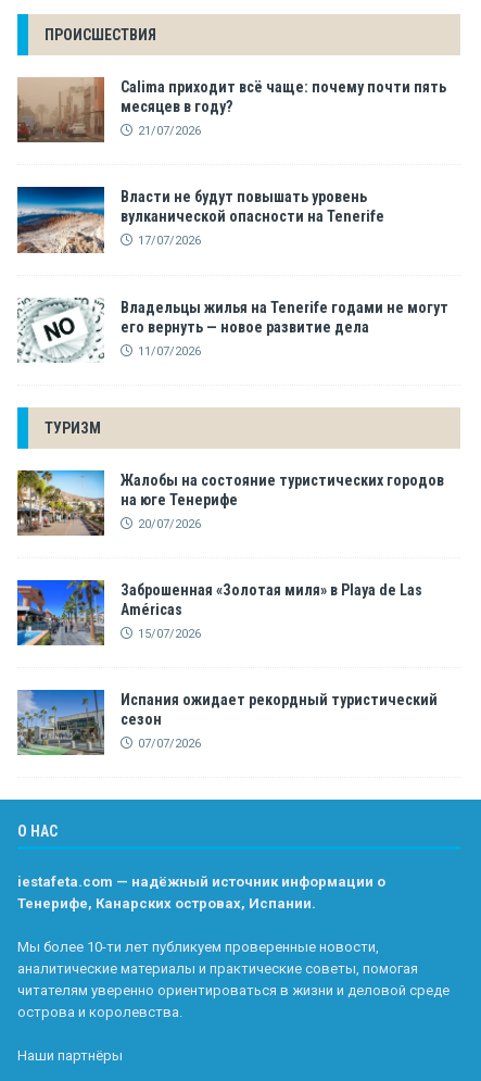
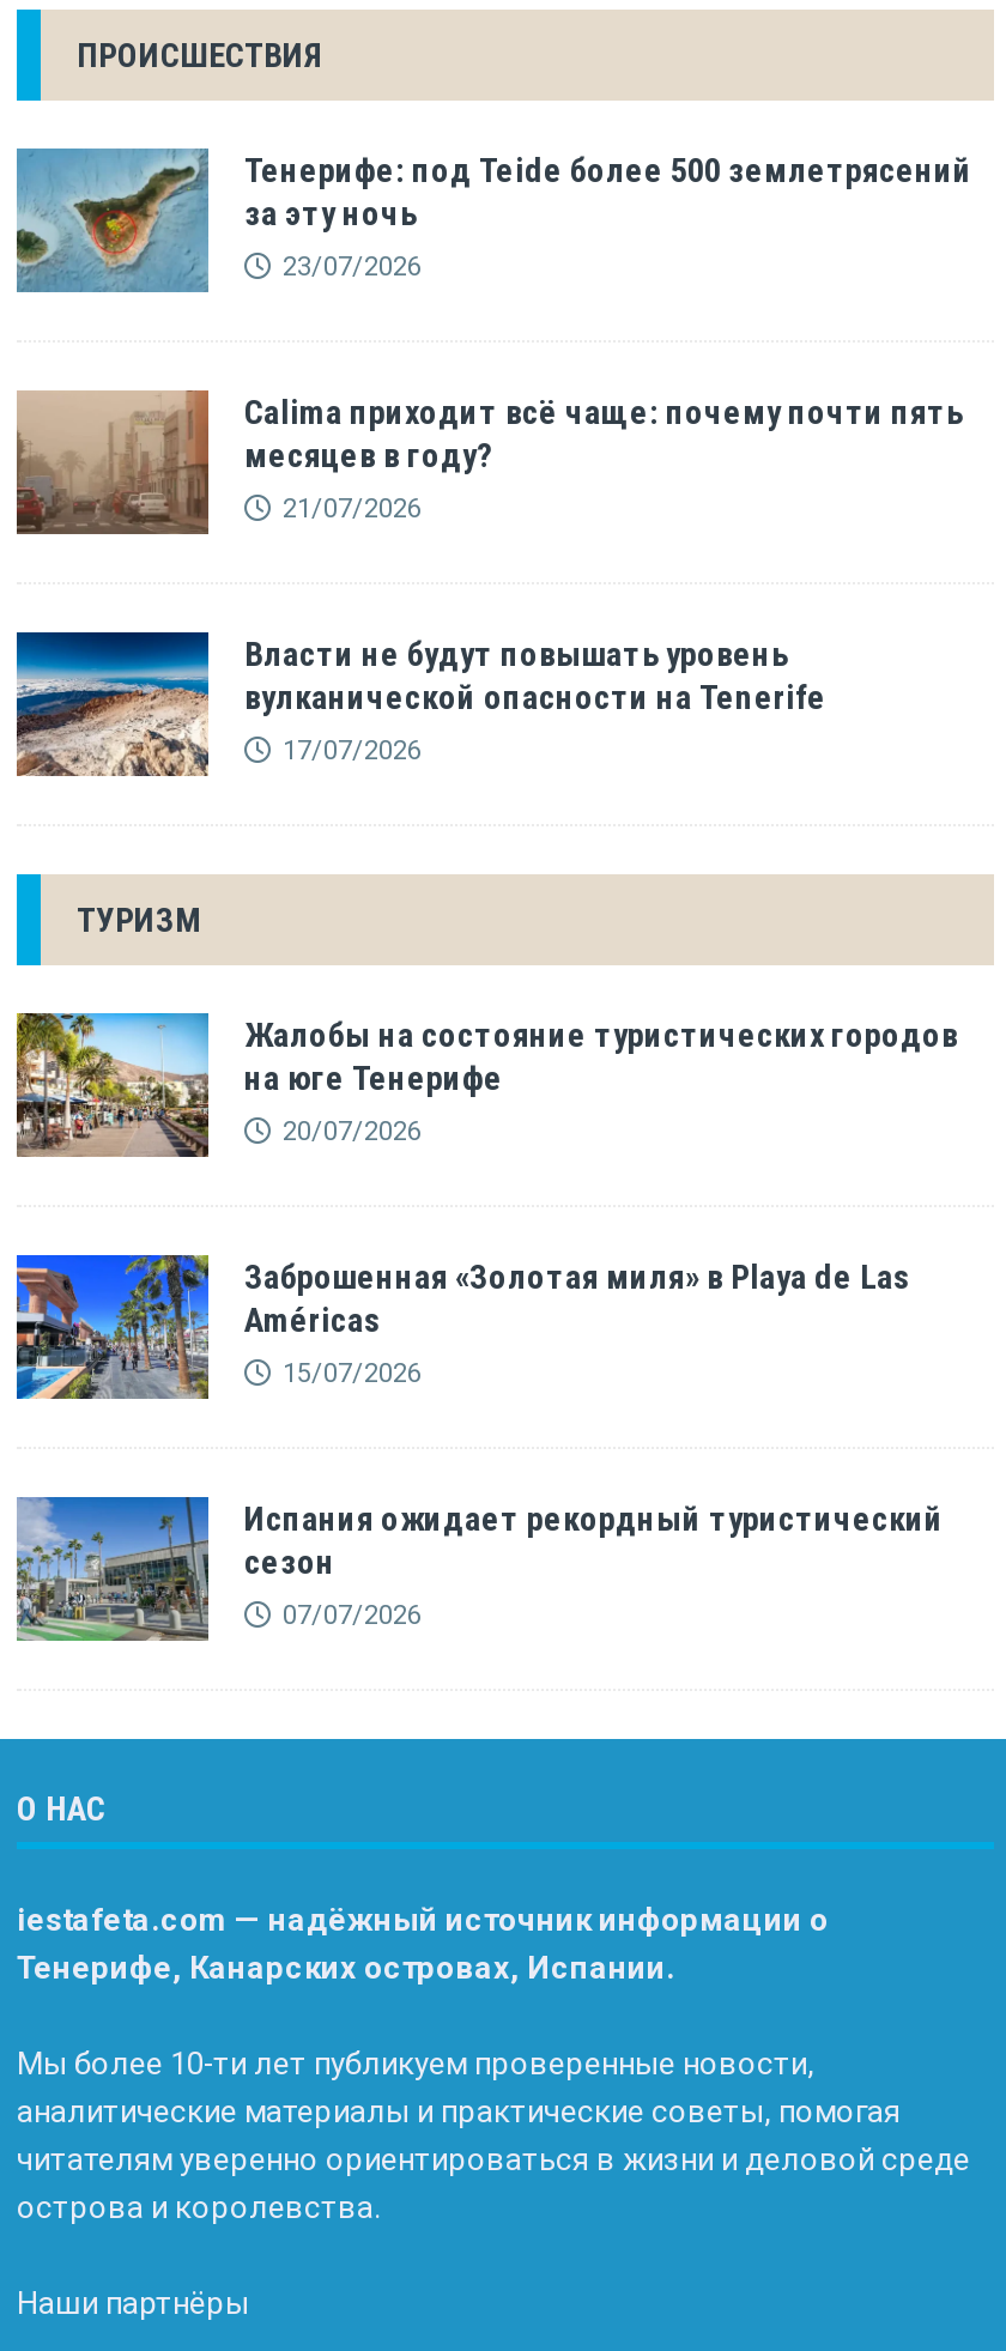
none -> [14,147,972,293] [image] | Тенерифе: под Teide более 500 землетрясений | за эту ночь | 23/07/2026
moved [16,78,446,248] -> [14,392,963,767]: [image] | Calima приходит всё чаще: почему почти пять | месяцев в году? | 21/07/2026 | Власти не будут повышать уровень | вулканической опасности на Tenerife | 17/07/2026
[17,297,448,363] [image] | Владельцы жилья на Tenerife годами не могут | его вернуть — новое развитие дела | 11/07/2026 -> none

